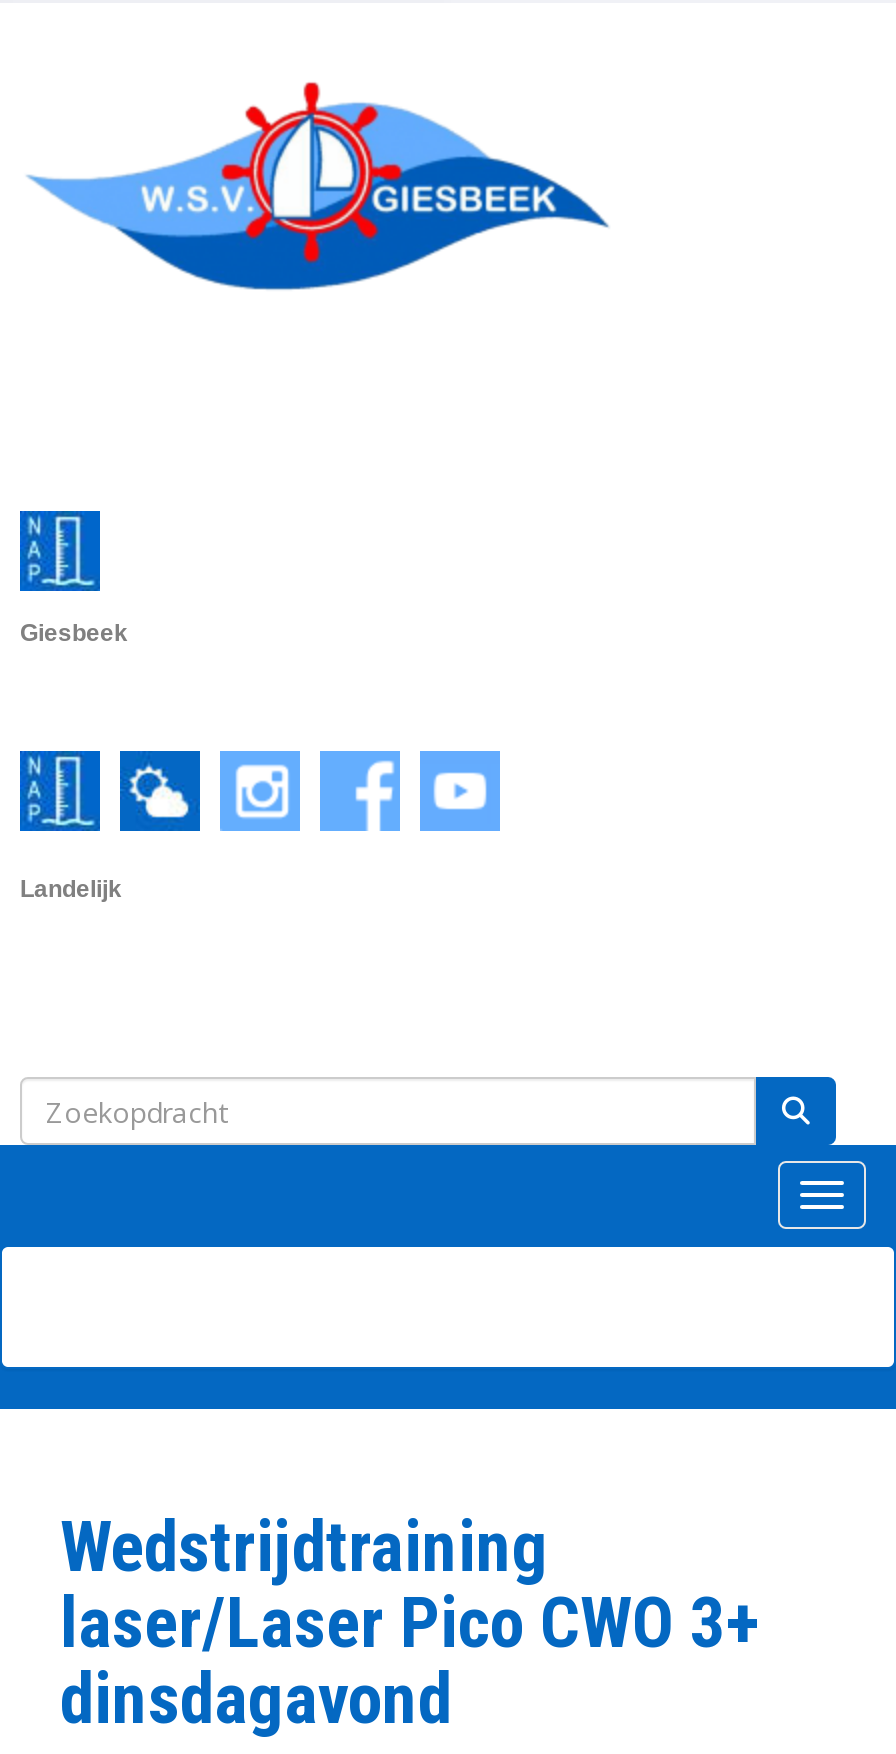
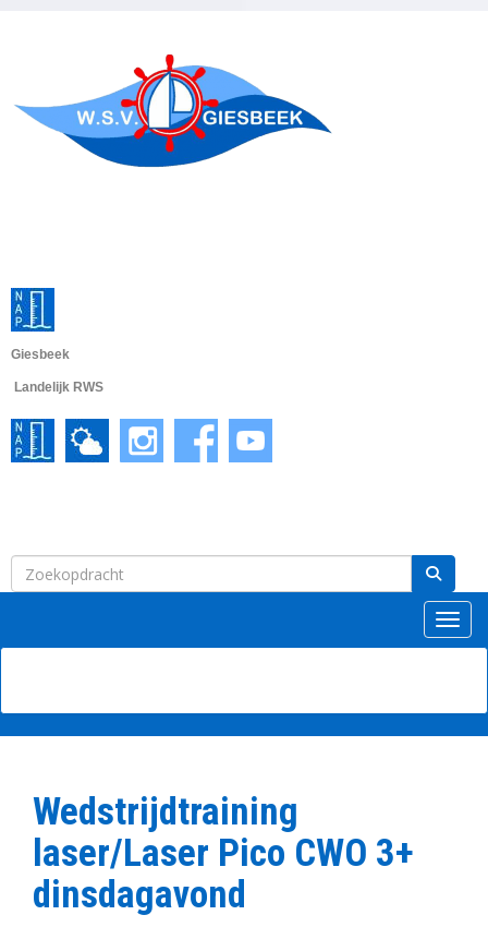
[20,875,128,903] Landelijk -> [11,380,103,395] Landelijk RWS

